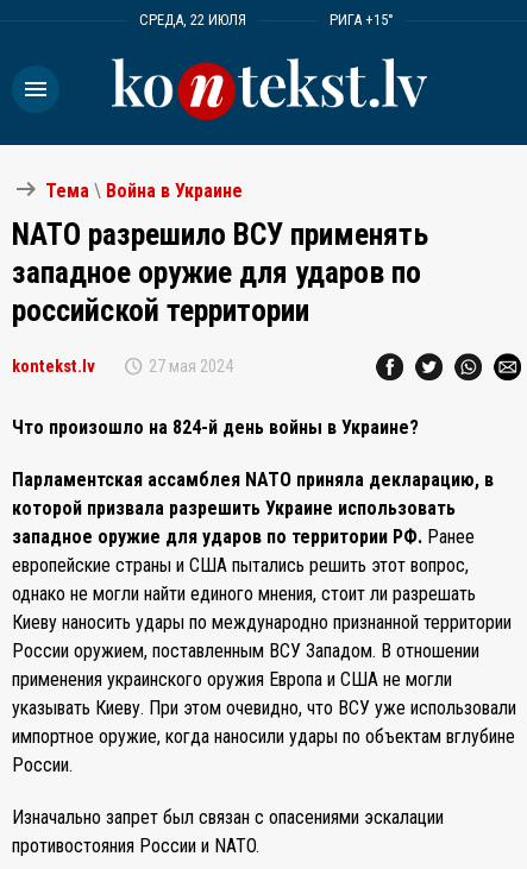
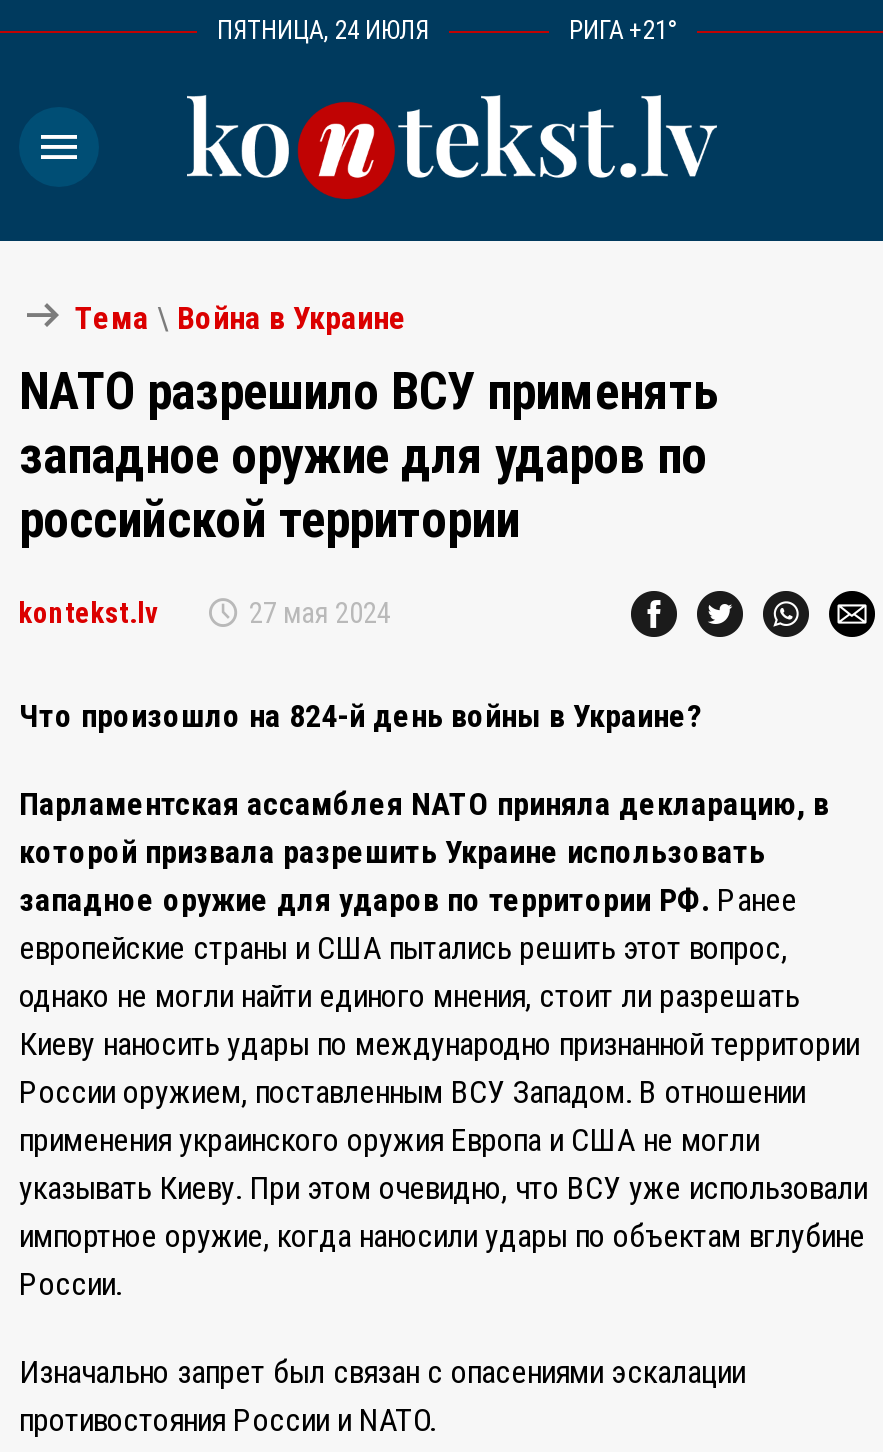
[139,11,246,29] СРЕДА, 22 ИЮЛЯ -> [217,15,429,45] ПЯТНИЦА, 24 ИЮЛЯ
[330,11,394,29] РИГА +15° -> [569,15,677,45] РИГА +21°

